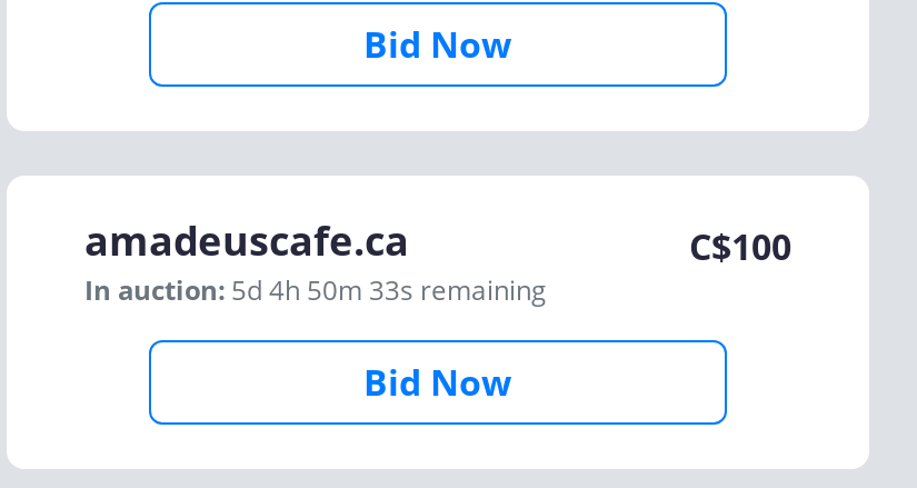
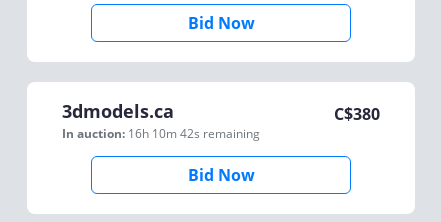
[84,213,547,309] amadeuscafe.ca | In auction: 5d 4h 50m 33s remaining -> [62,99,260,142] 3dmodels.ca | In auction: 16h 10m 42s remaining
[689,222,791,271] C$100 -> [334,103,380,125] C$380

